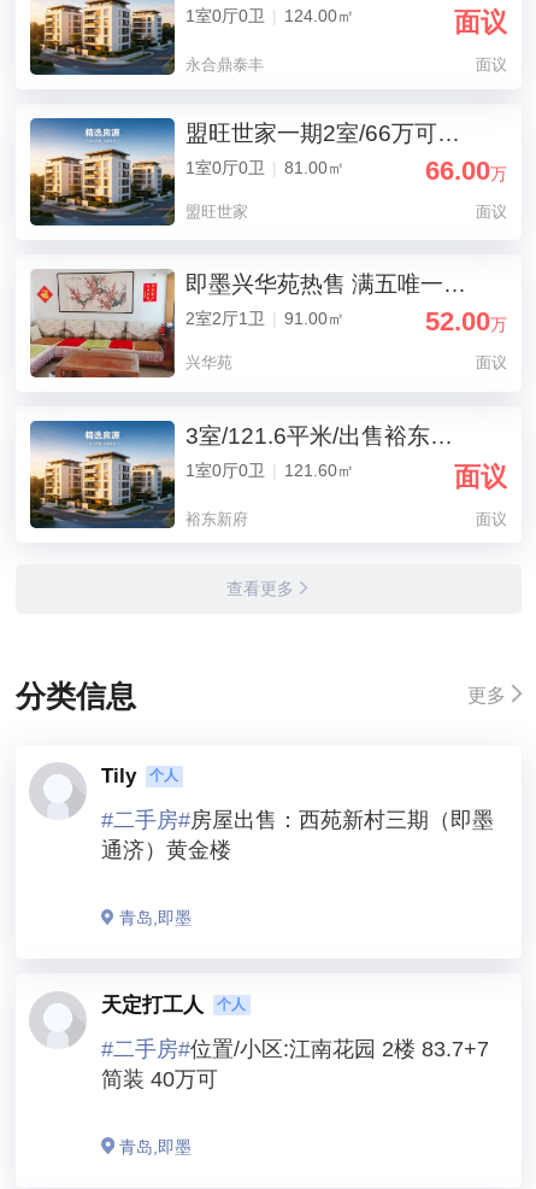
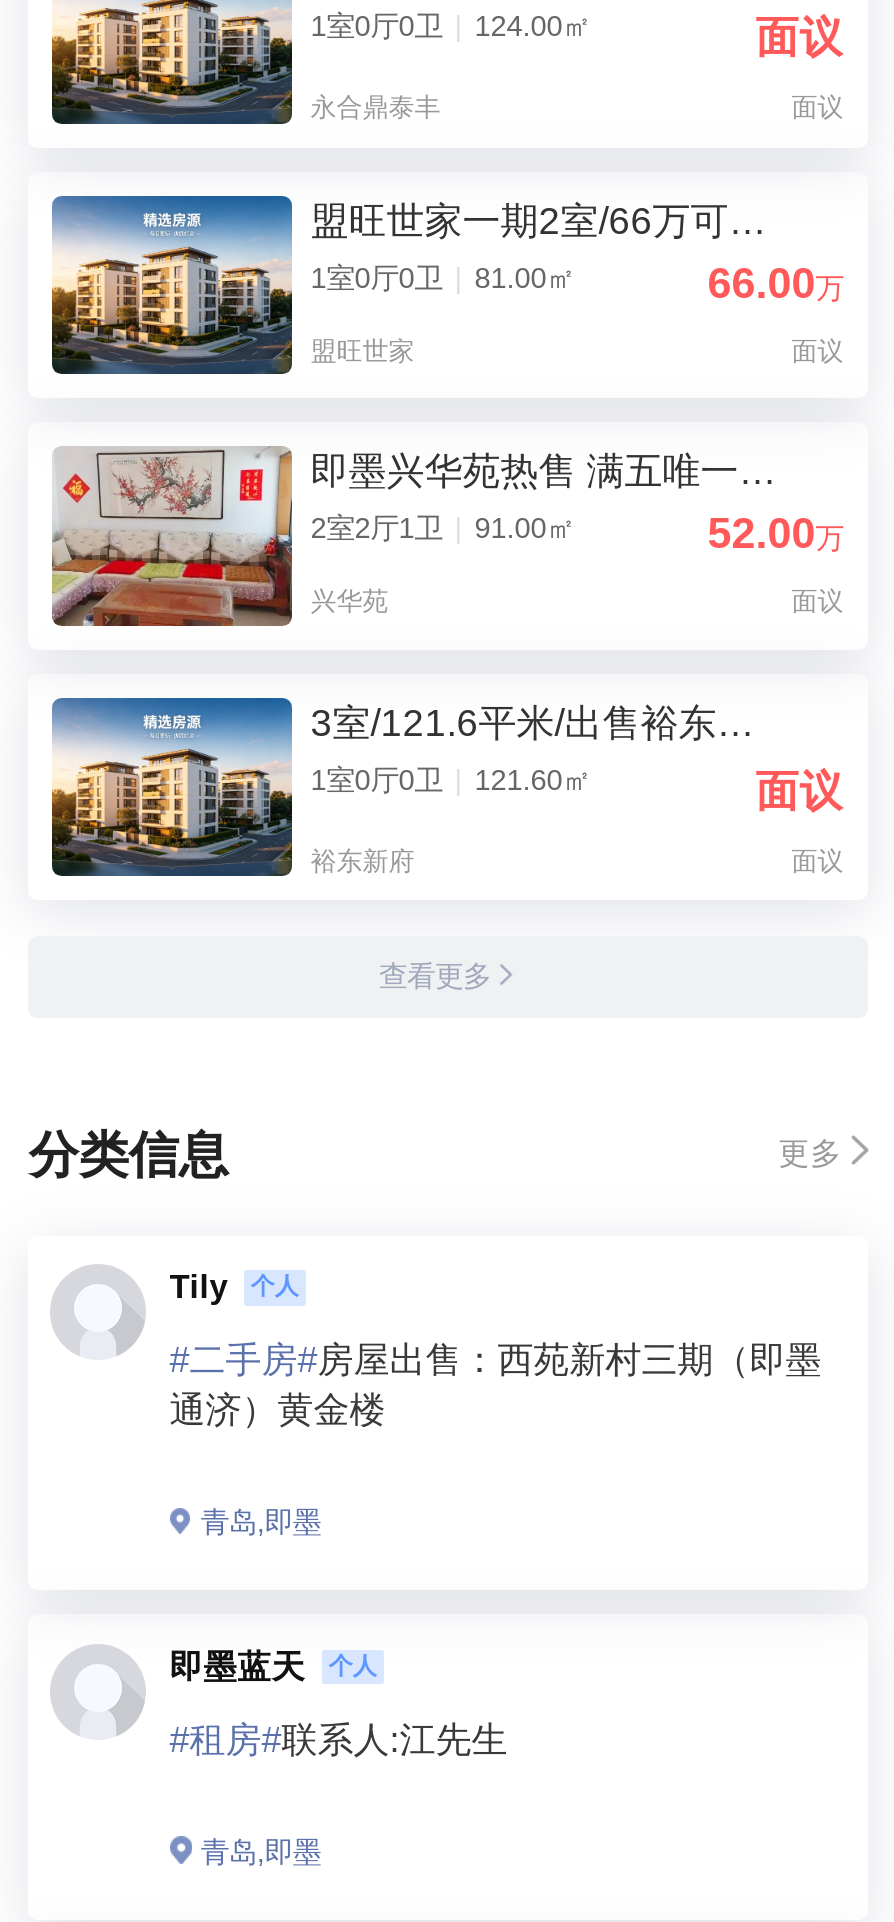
[101,994,203,1016] 天定打工人 -> [170,1648,306,1686] 即墨蓝天
[101,1037,489,1091] #二手房#位置/小区:江南花园 2楼 83.7+7 | 简装 40万可 -> [170,1719,508,1759] #租房#联系人:江先生

